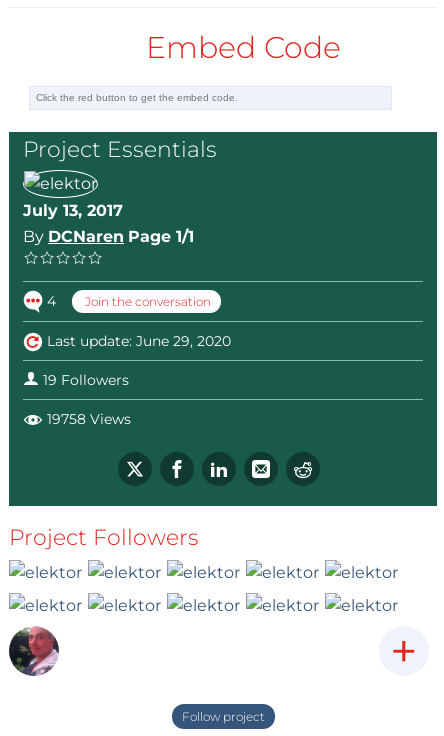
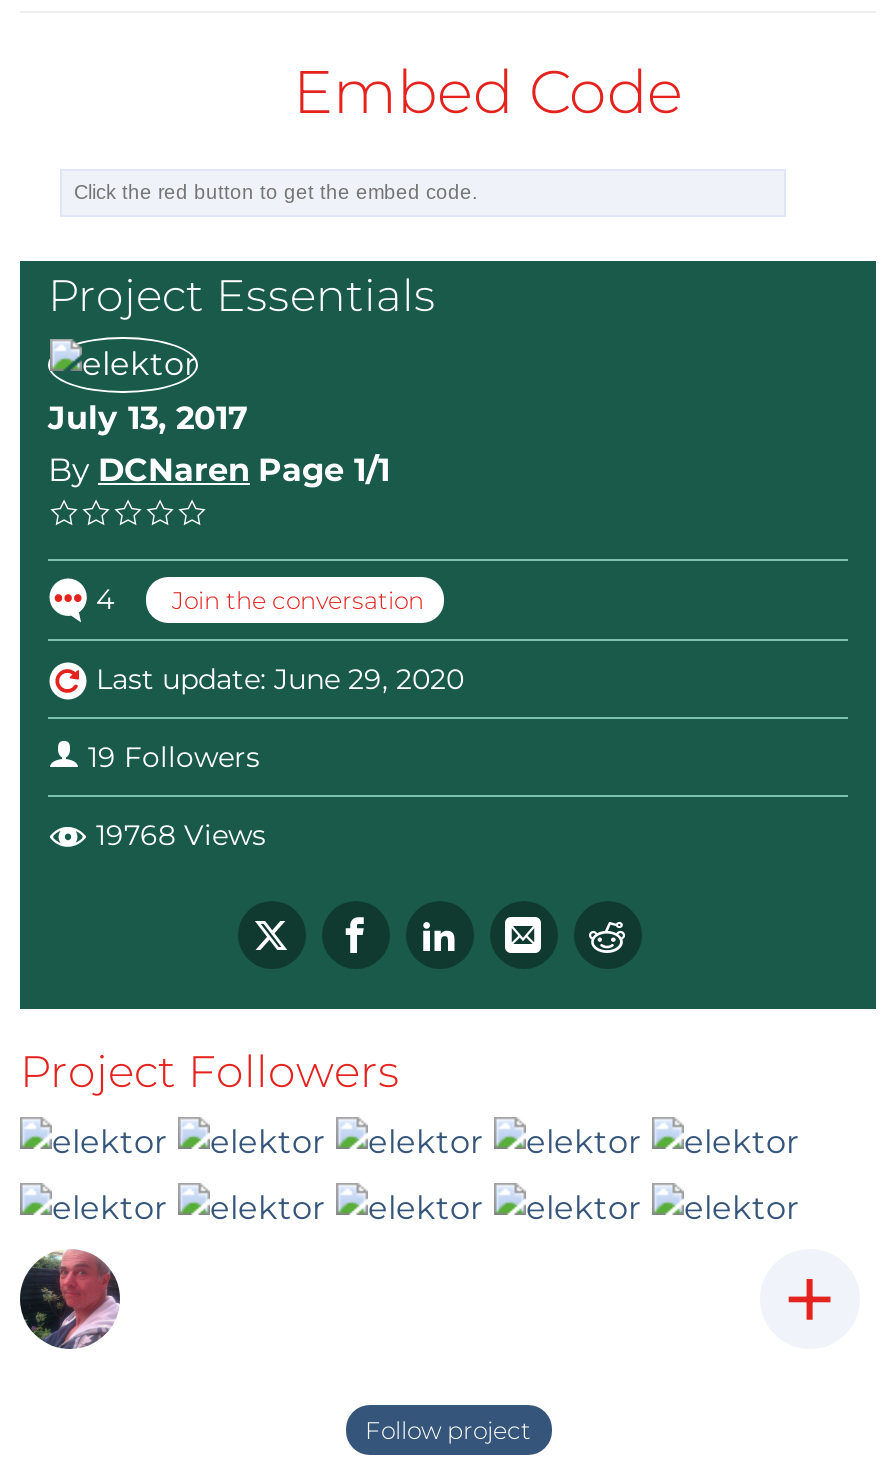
[47,410,131,428] 19758 Views -> [96,817,266,853] 19768 Views

